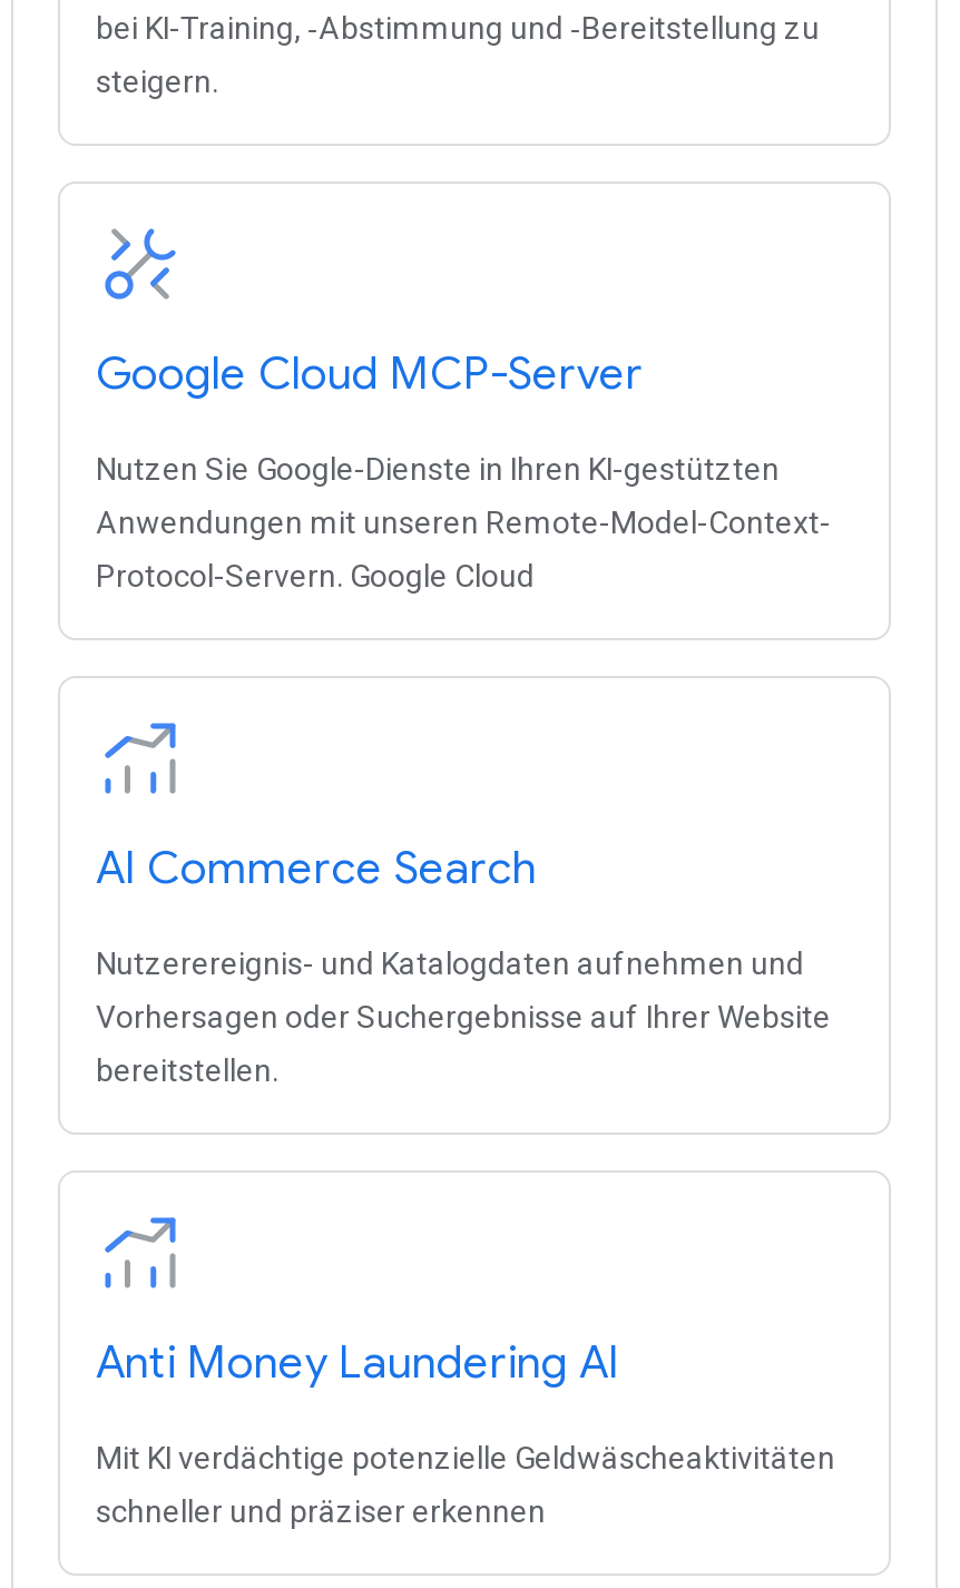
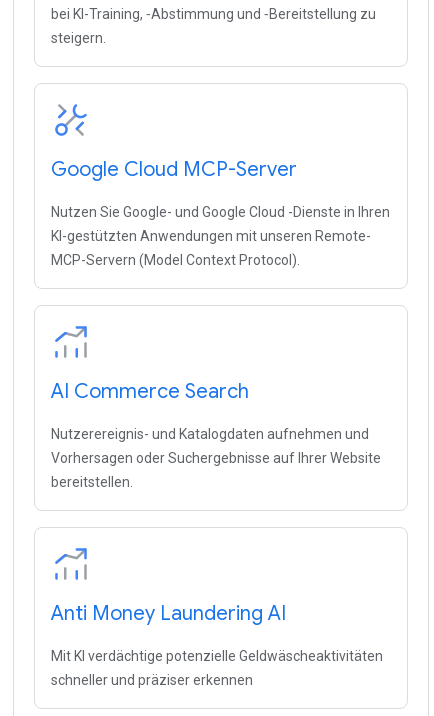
[96,451,780,487] Nutzen Sie Google-Dienste in Ihren KI-gestützten -> [51,204,390,220] Nutzen Sie Google- und Google Cloud -Dienste in Ihren
[96,504,831,540] Anwendungen mit unseren Remote-Model-Context- -> [51,228,371,244] KI-gestützten Anwendungen mit unseren Remote-
[96,558,535,594] Protocol-Servern. Google Cloud -> [51,252,300,268] MCP-Servern (Model Context Protocol).

